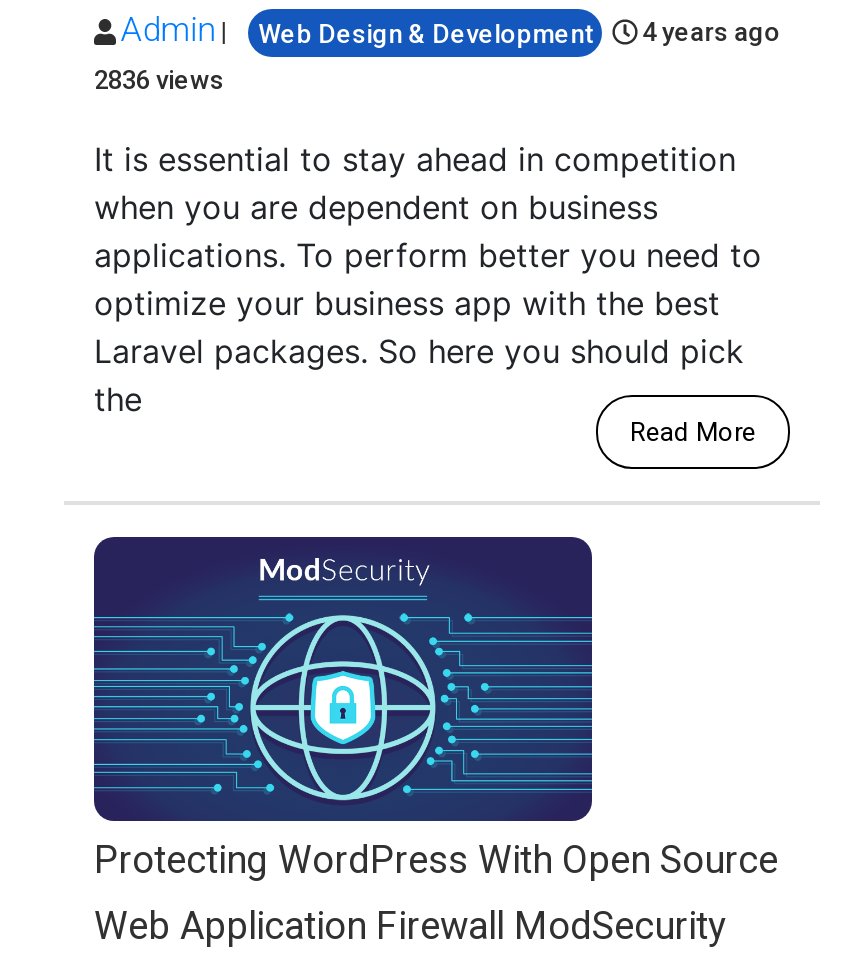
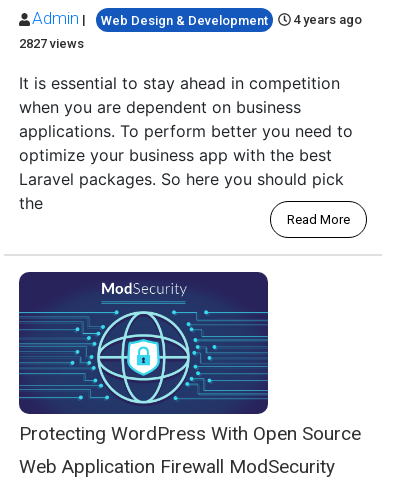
[94,66,224,96] 2836 views -> [19,36,84,51] 2827 views

